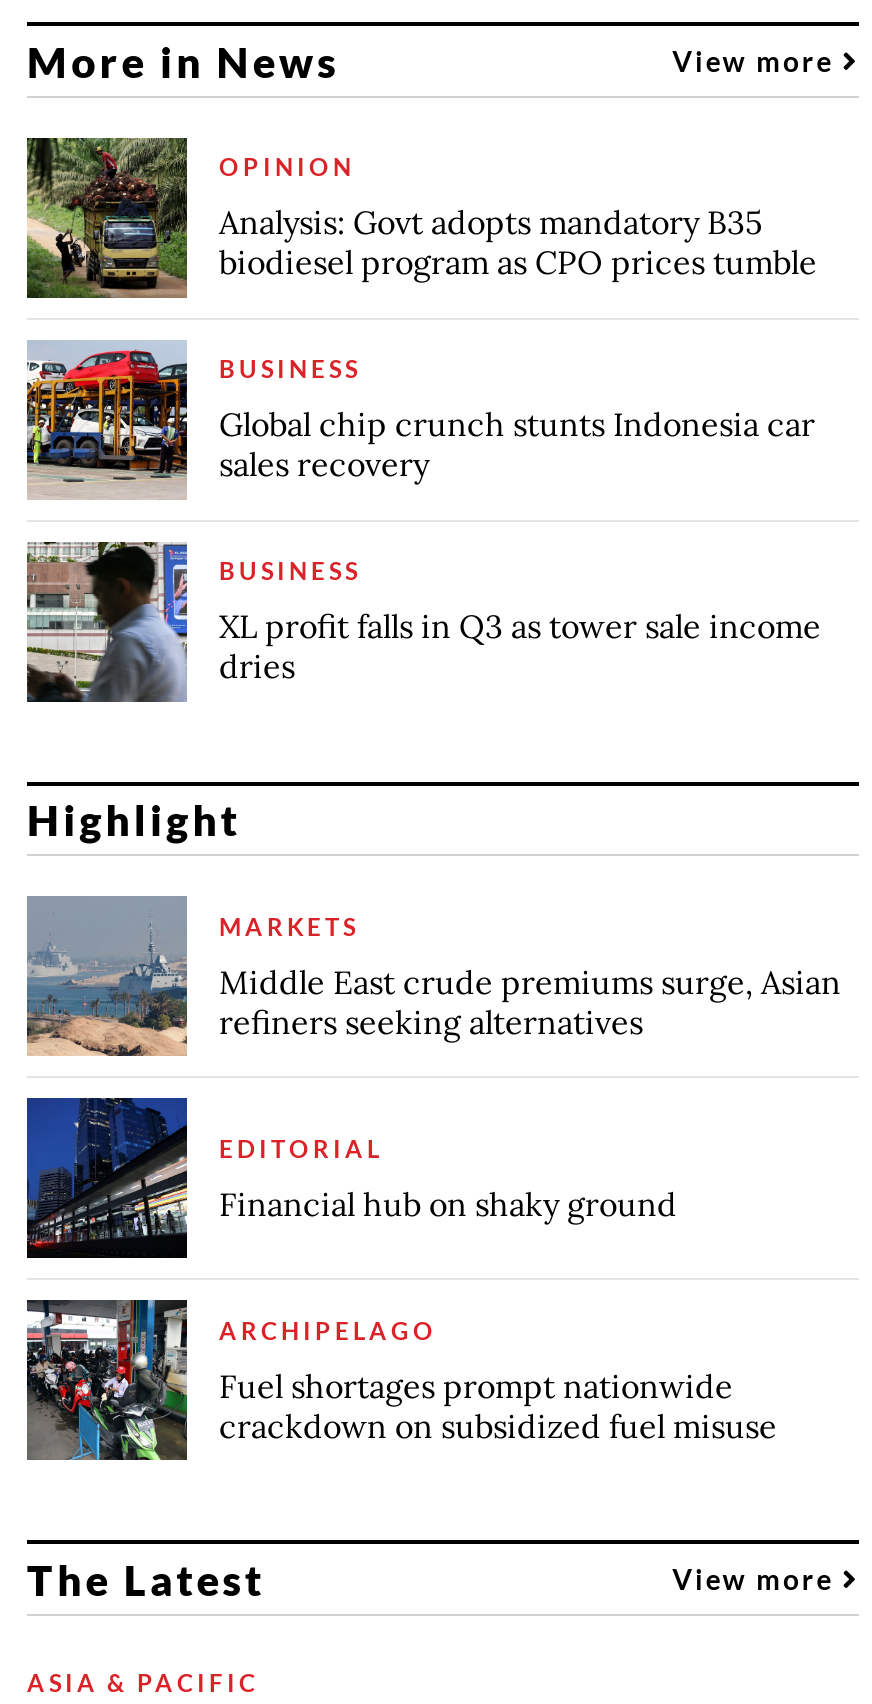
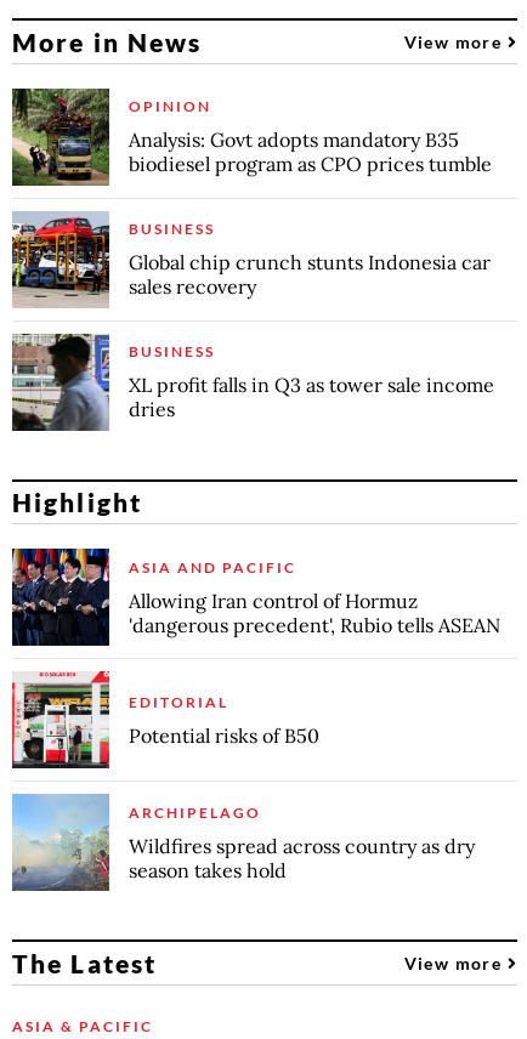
[25,894,359,1058] [image] | MARKETS -> [11,547,296,647] [image] | ASIA AND PACIFIC
[219,961,841,1041] Middle East crude premiums surge, Asian | refiners seeking alternatives -> [129,588,500,637] Allowing Iran control of Hormuz | 'dangerous precedent', Rubio tells ASEAN
[25,1096,677,1258] [image] | Financial hub on shaky ground -> [11,670,319,768] [image] | Potential risks of B50
[25,1298,777,1462] [image] | Fuel shortages prompt nationwide | crackdown on subsidized fuel misuse -> [11,794,475,892] [image] | Wildfires spread across country as dry | season takes hold

